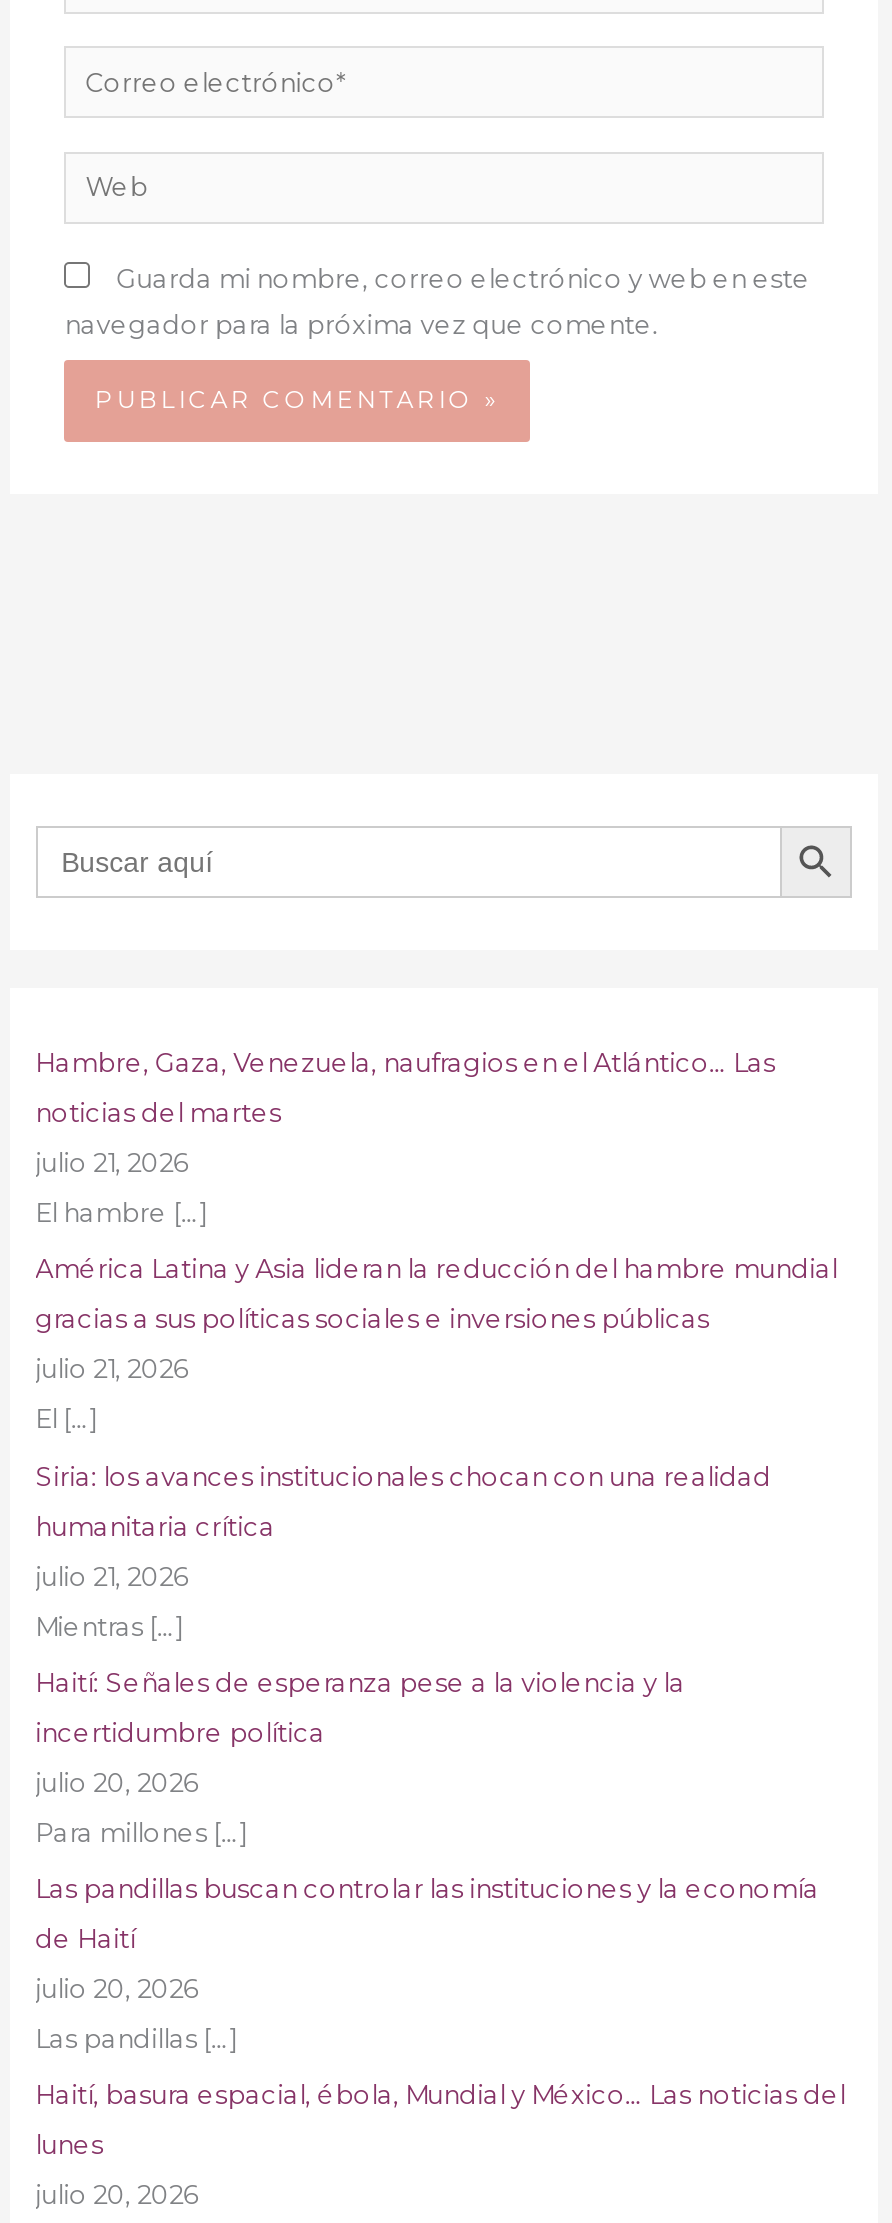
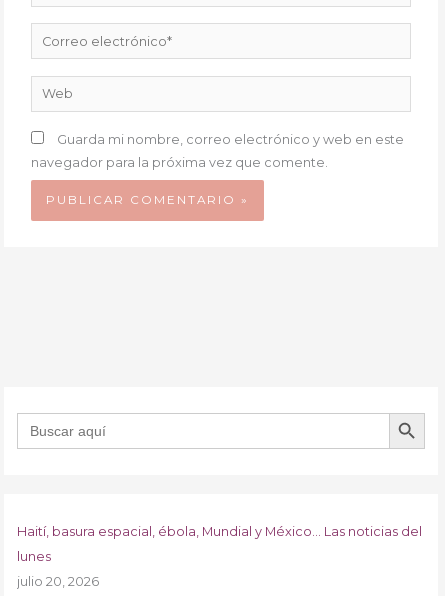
[35,1048,837,2054] Hambre, Gaza, Venezuela, naufragios en el Atlántico… Las | noticias del martes | julio 21, 2026 | El hambre […] | América Latina y Asia lideran la reducción del hambre mundial | gracias a sus políticas sociales e inversiones públicas | julio 21, 2026 | El […] | Siria: los avances institucionales chocan con una realidad | humanitaria crítica | julio 21, 2026 | Mientras […] | Haití: Señales de esperanza pese a la violencia y la | incertidumbre política | julio 20, 2026 | Para millones […] | Las pandillas buscan controlar las instituciones y la economía | de Haití | julio 20, 2026 | Las pandillas […] -> none

